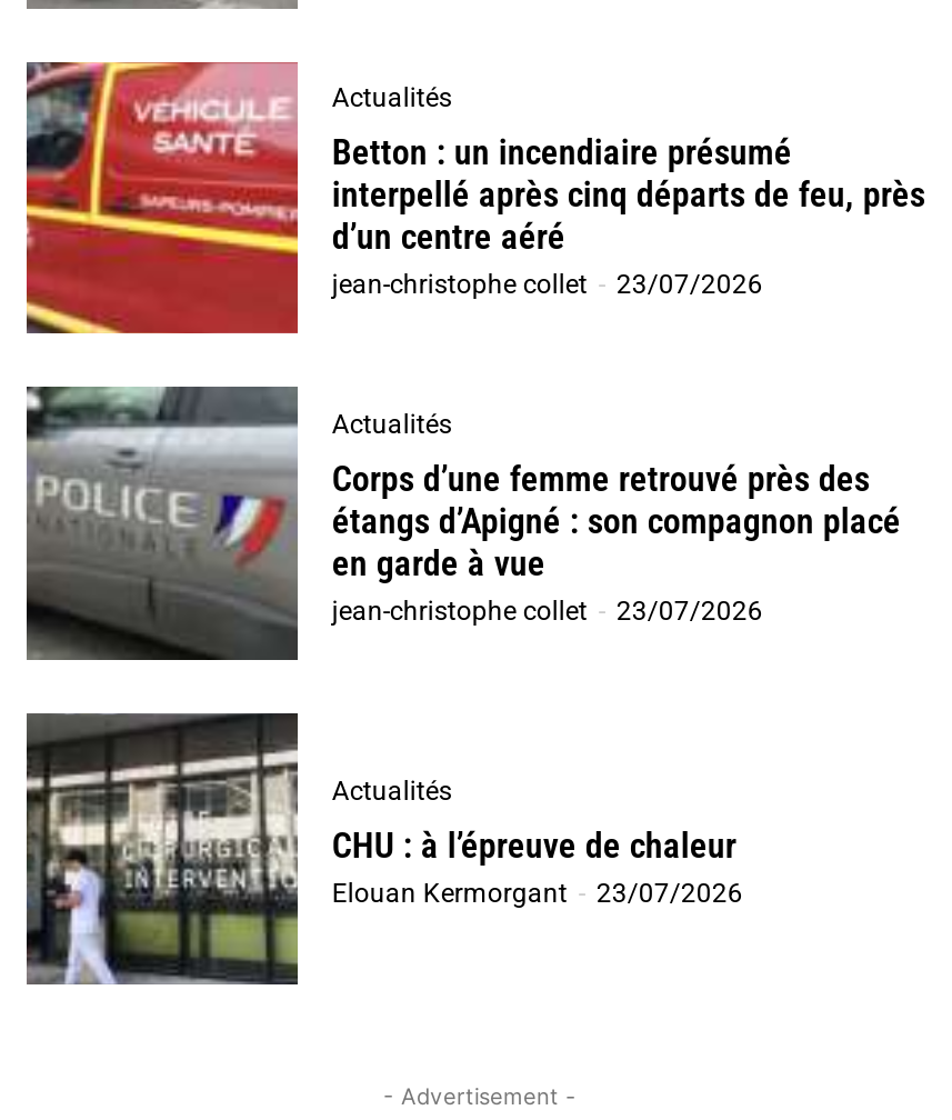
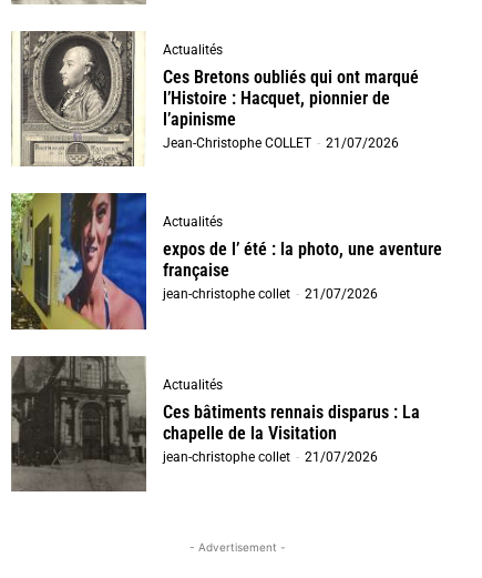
[24,60,925,336] [image] | Betton : un incendiaire présumé | interpellé après cinq départs de feu, près | d’un centre aéré | jean-christophe collet - 23/07/2026 -> [11,30,419,168] [image] | Ces Bretons oubliés qui ont marqué | l’Histoire : Hacquet, pionnier de | l’apinisme | Jean-Christophe COLLET - 21/07/2026
[24,384,901,662] [image] | Corps d’une femme retrouvé près des | étangs d’Apigné : son compagnon placé | en garde à vue | jean-christophe collet - 23/07/2026 -> [11,192,443,331] [image] | expos de l’ été : la photo, une aventure | française | jean-christophe collet - 21/07/2026
[27,711,743,984] [image] | CHU : à l’épreuve de chaleur | Elouan Kermorgant - 23/07/2026 -> [11,355,420,491] [image] | Ces bâtiments rennais disparus : La | chapelle de la Visitation | jean-christophe collet - 21/07/2026

